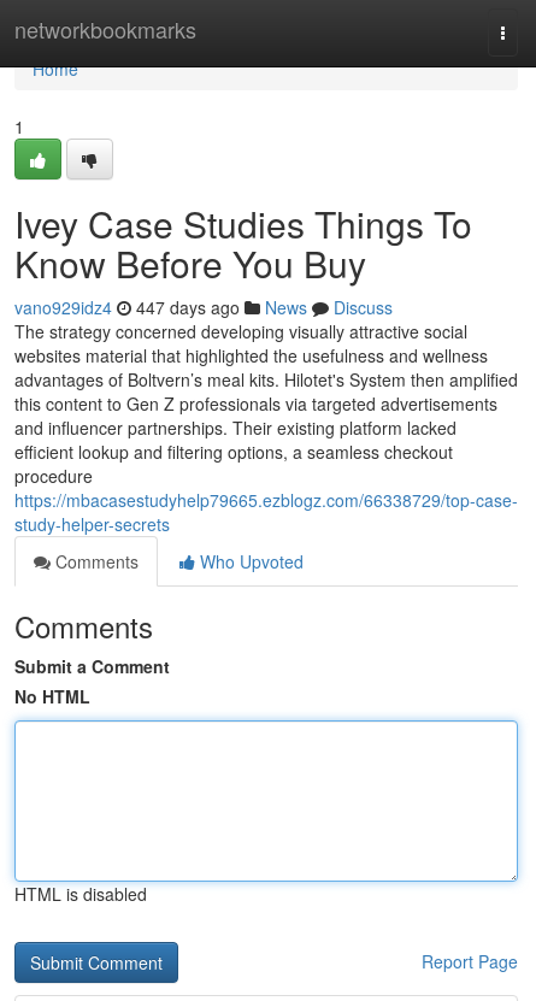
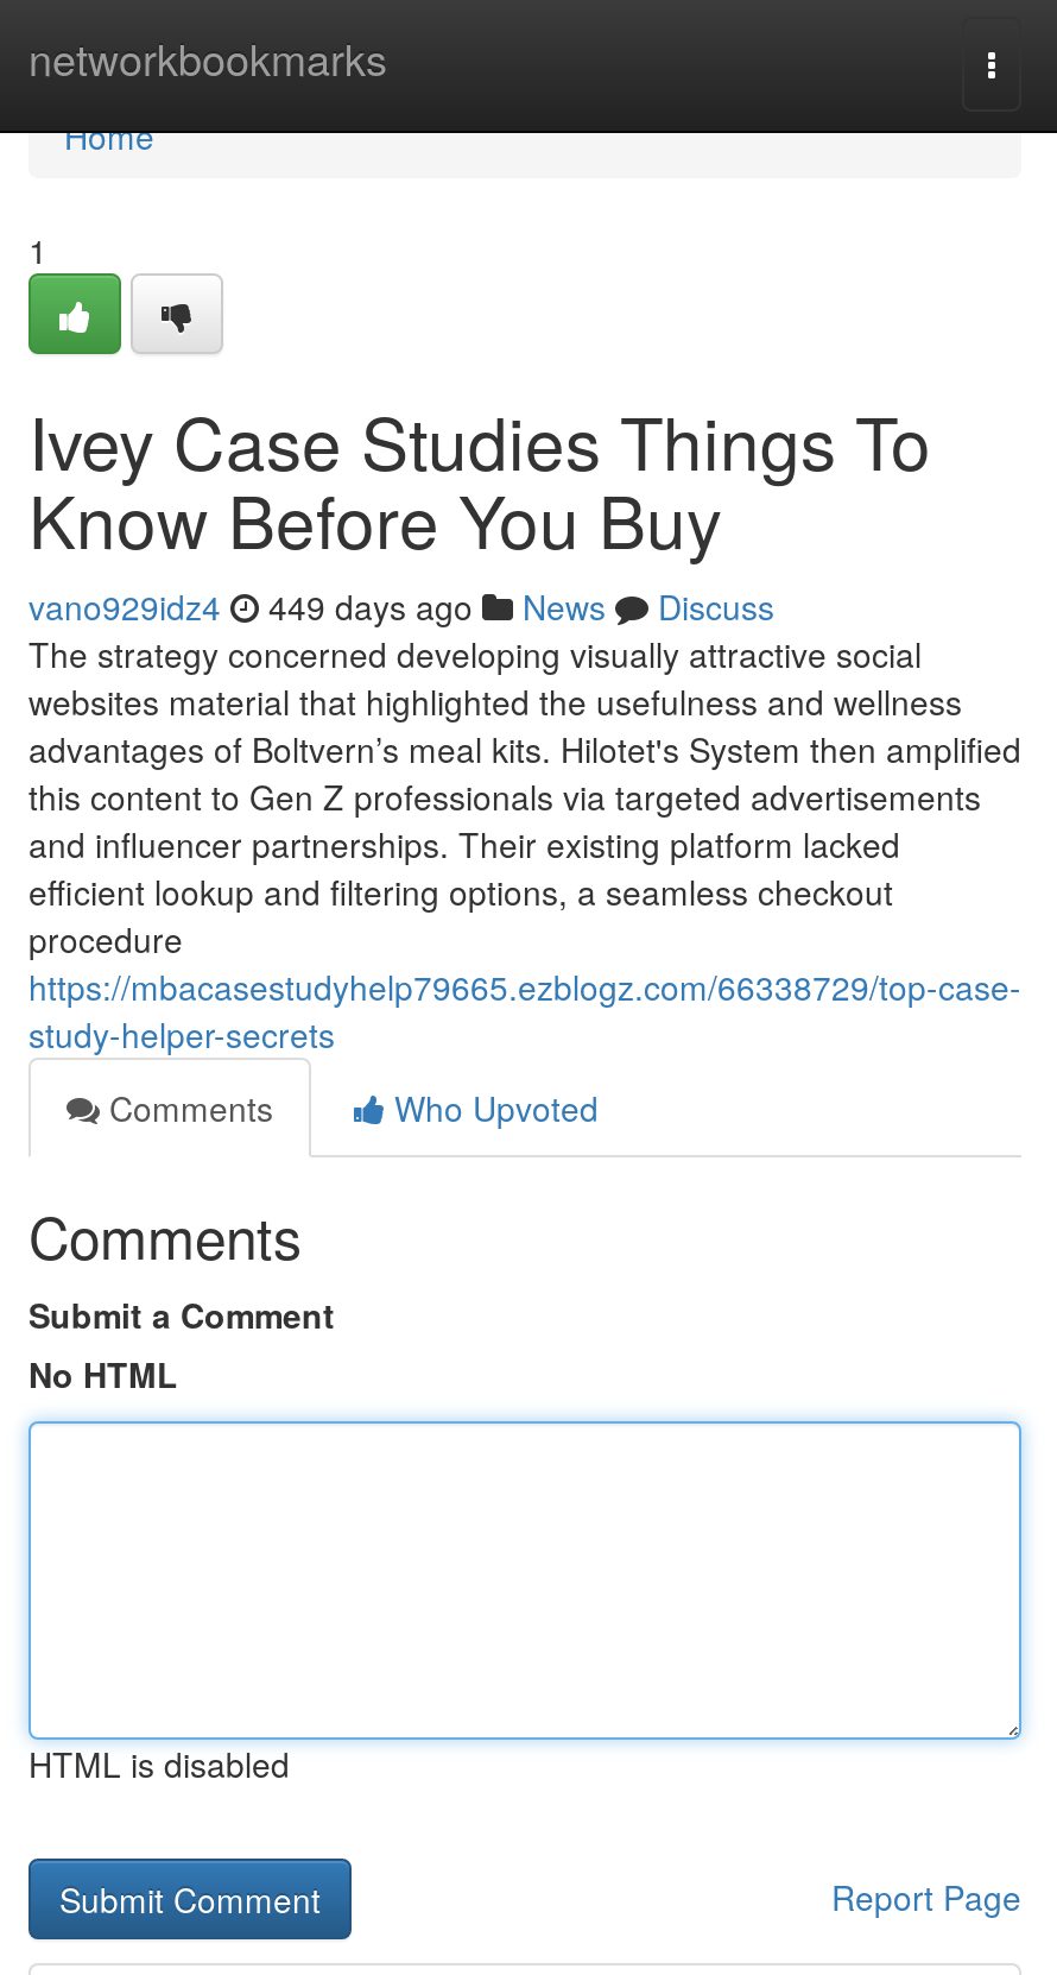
[14,295,393,319] vano929idz4 447 days ago News Discuss -> [29,582,774,630] vano929idz4 449 days ago News Discuss

